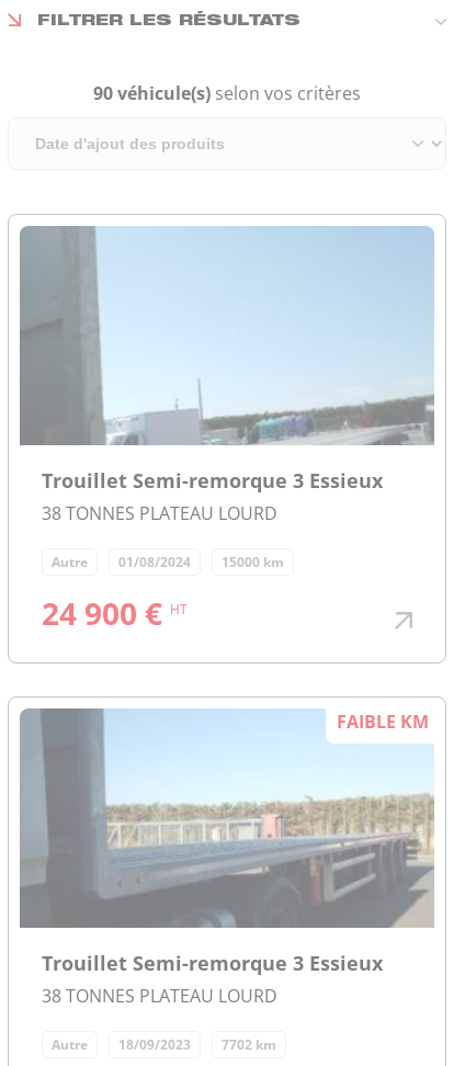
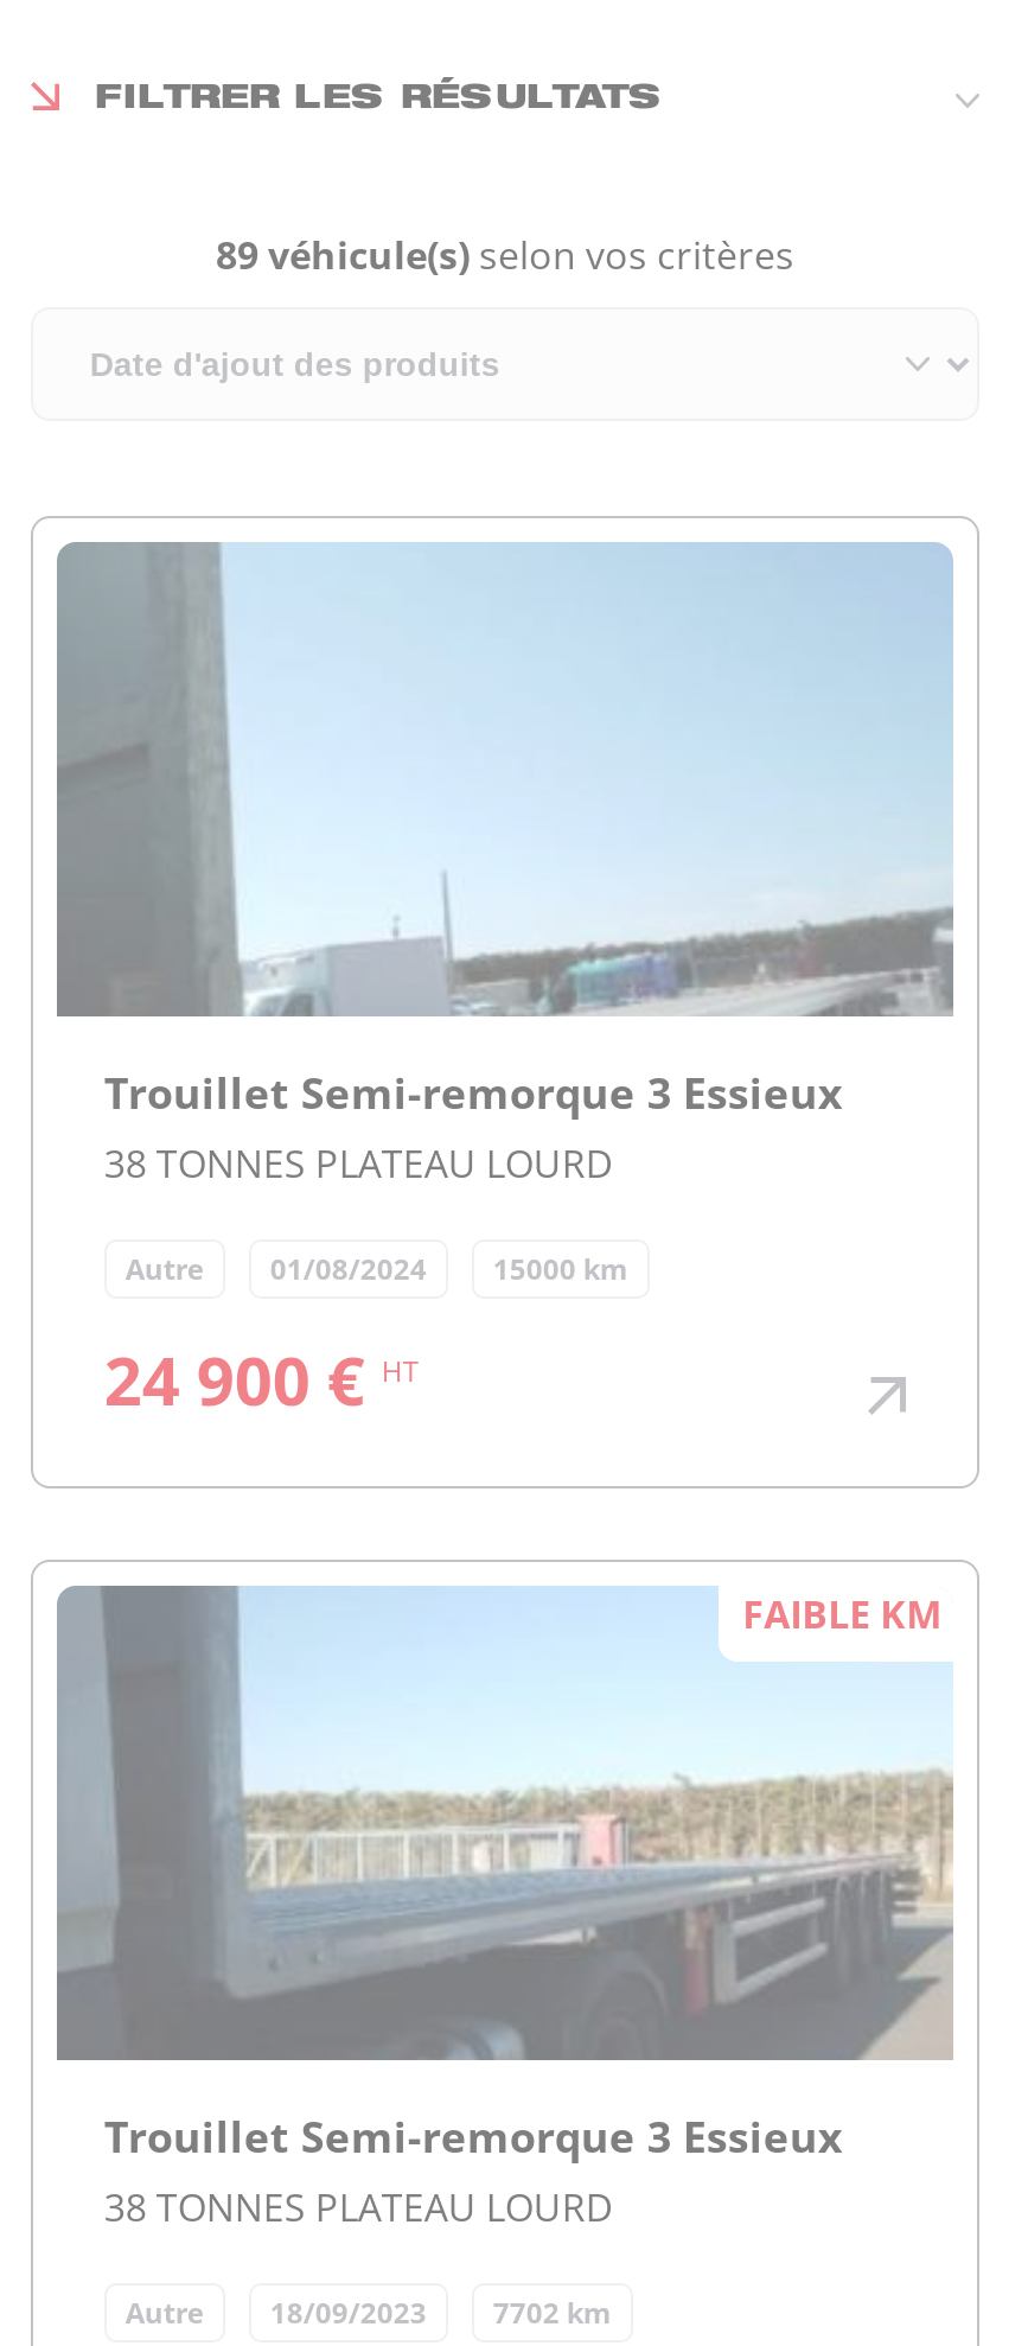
[93,81,361,105] 90 véhicule(s) selon vos critères -> [216,229,794,281] 89 véhicule(s) selon vos critères

